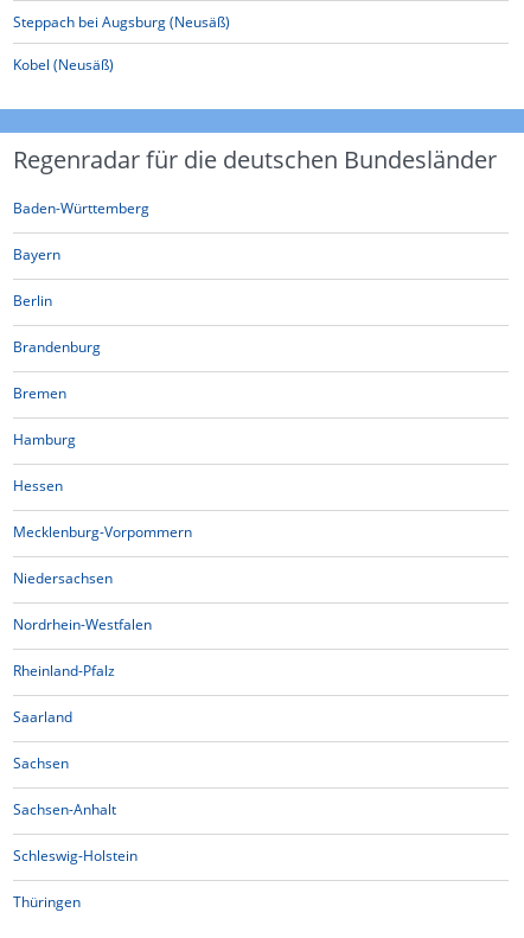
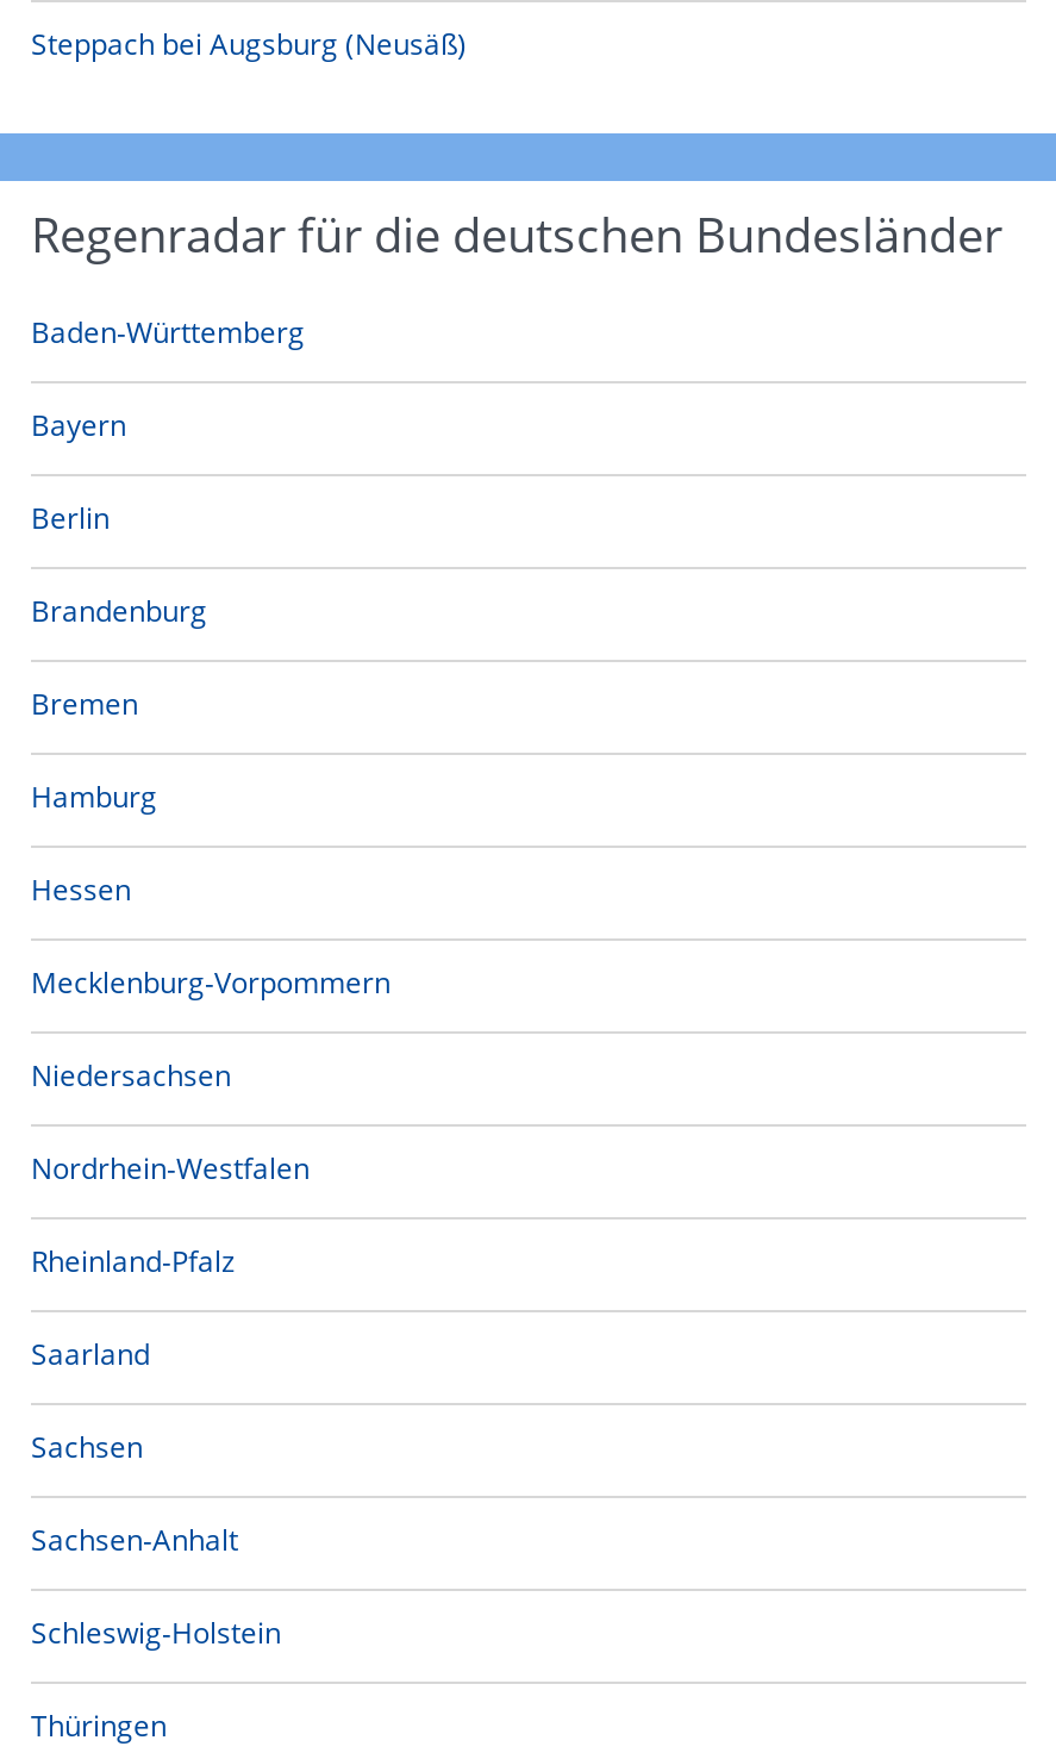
[13,55,114,75] Kobel (Neusäß) -> none

